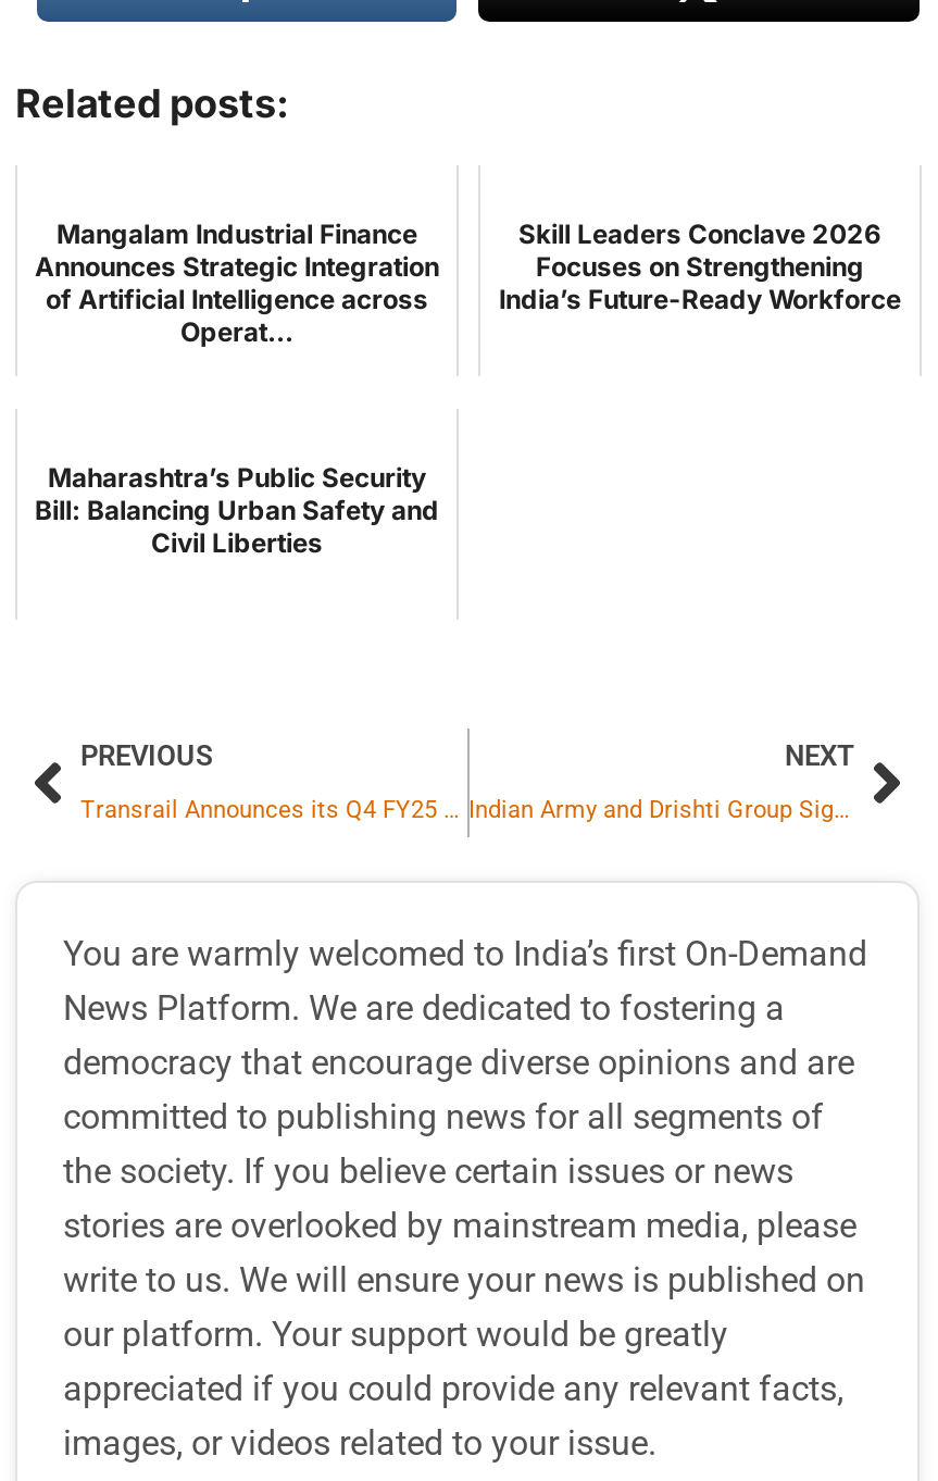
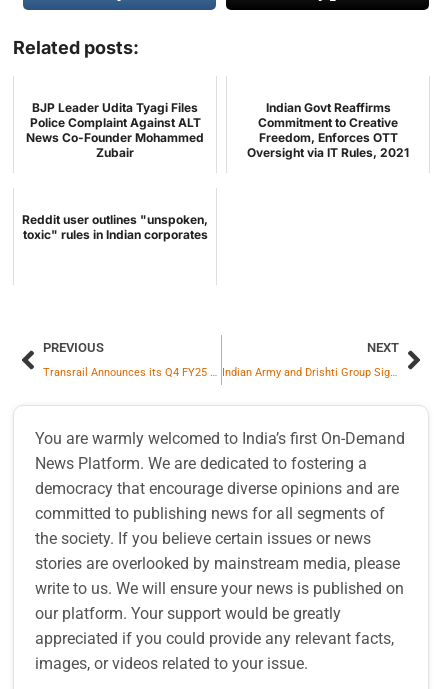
[35,218,439,348] Mangalam Industrial Finance | Announces Strategic Integration | of Artificial Intelligence across | Operat... -> [26,100,204,160] BJP Leader Udita Tyagi Files | Police Complaint Against ALT | News Co-Founder Mohammed | Zubair
[499,218,901,316] Skill Leaders Conclave 2026 | Focuses on Strengthening | India’s Future-Ready Workforce -> [247,100,409,160] Indian Govt Reaffirms | Commitment to Creative | Freedom, Enforces OTT | Oversight via IT Rules, 2021
[35,461,439,559] Maharashtra’s Public Security | Bill: Balancing Urban Safety and | Civil Liberties -> [22,212,208,242] Reddit user outlines "unspoken, | toxic" rules in Indian corporates

